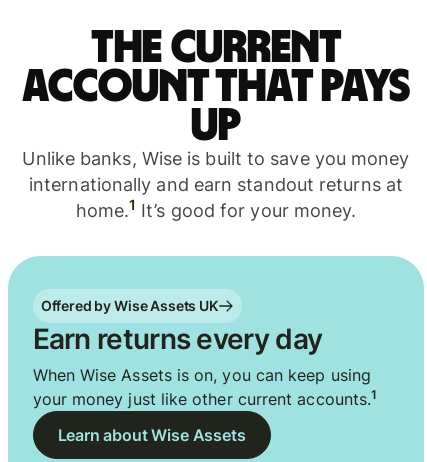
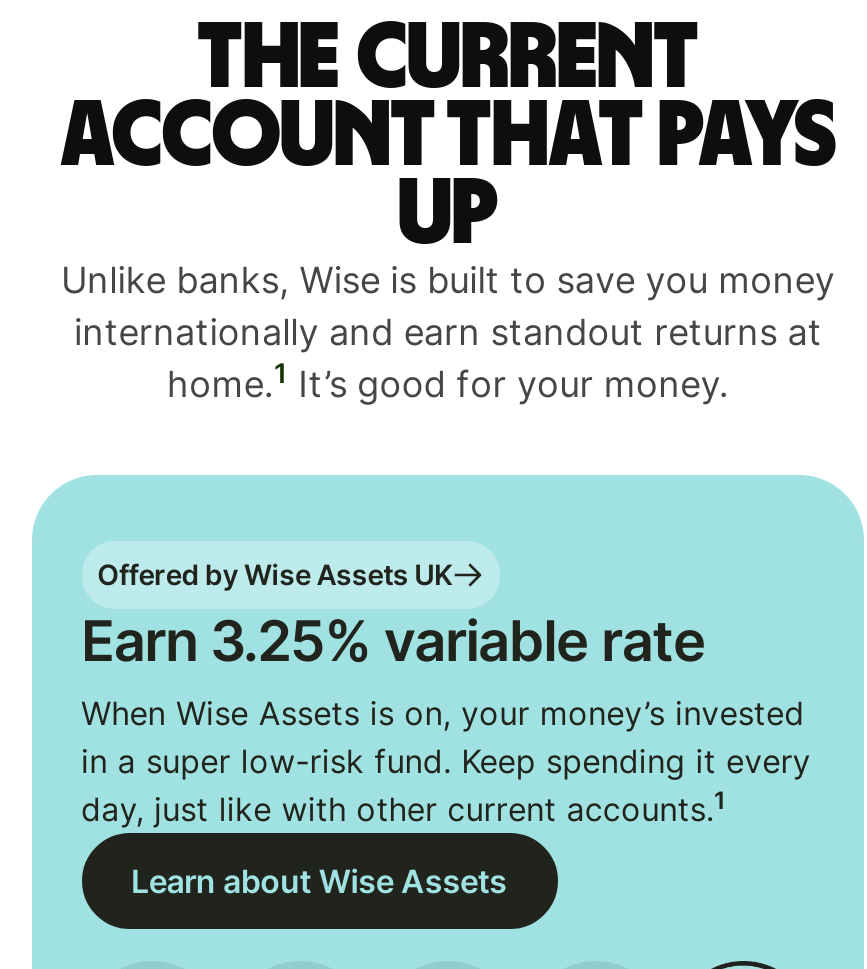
[32,322,377,409] Earn returns every day | When Wise Assets is on, you can keep using | your money just like other current accounts. 1 -> [81,607,811,829] Earn 3.25% variable rate | When Wise Assets is on, your money’s invested | in a super low-risk fund. Keep spending it every | day, just like with other current accounts.1

